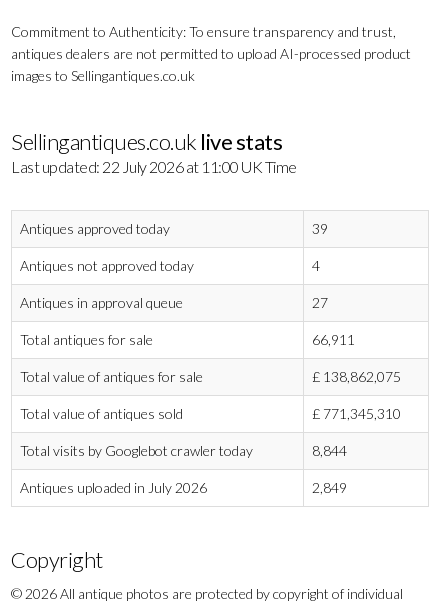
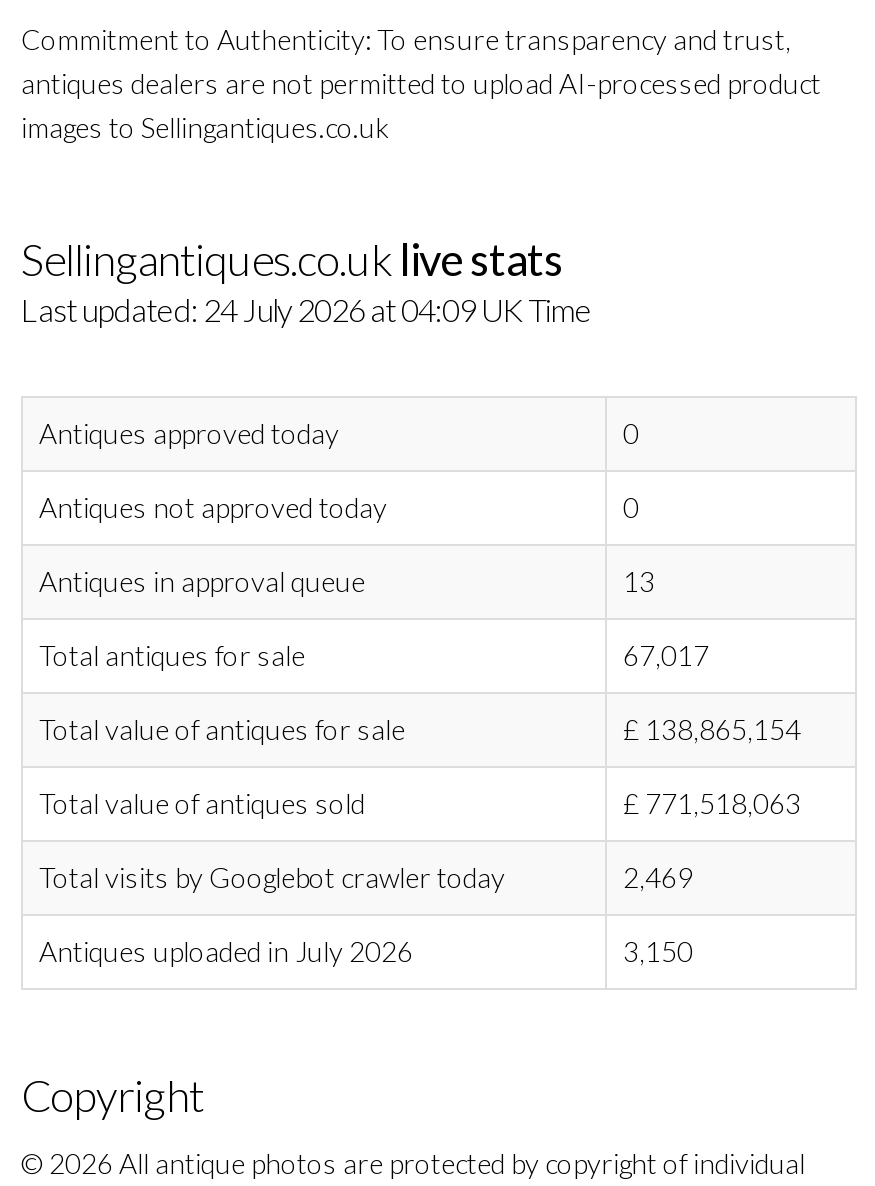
[11,157,296,176] Last updated: 22 July 2026 at 11:00 UK Time -> [21,289,592,327] Last updated: 24 July 2026 at 04:09 UK Time
[312,220,328,237] 39 -> [623,415,639,449] 0
[312,257,320,274] 4 -> [623,489,639,523] 0
[312,294,328,311] 27 -> [623,563,655,597] 13
[312,331,355,348] 66,911 -> [623,637,709,671] 67,017
[312,368,401,385] £138,862,075 -> [623,711,801,745] £138,865,154
[312,405,401,422] £771,345,310 -> [623,785,801,819] £771,518,063
[312,442,347,459] 8,844 -> [623,859,693,893] 2,469
[312,479,347,496] 2,849 -> [623,933,693,967] 3,150

